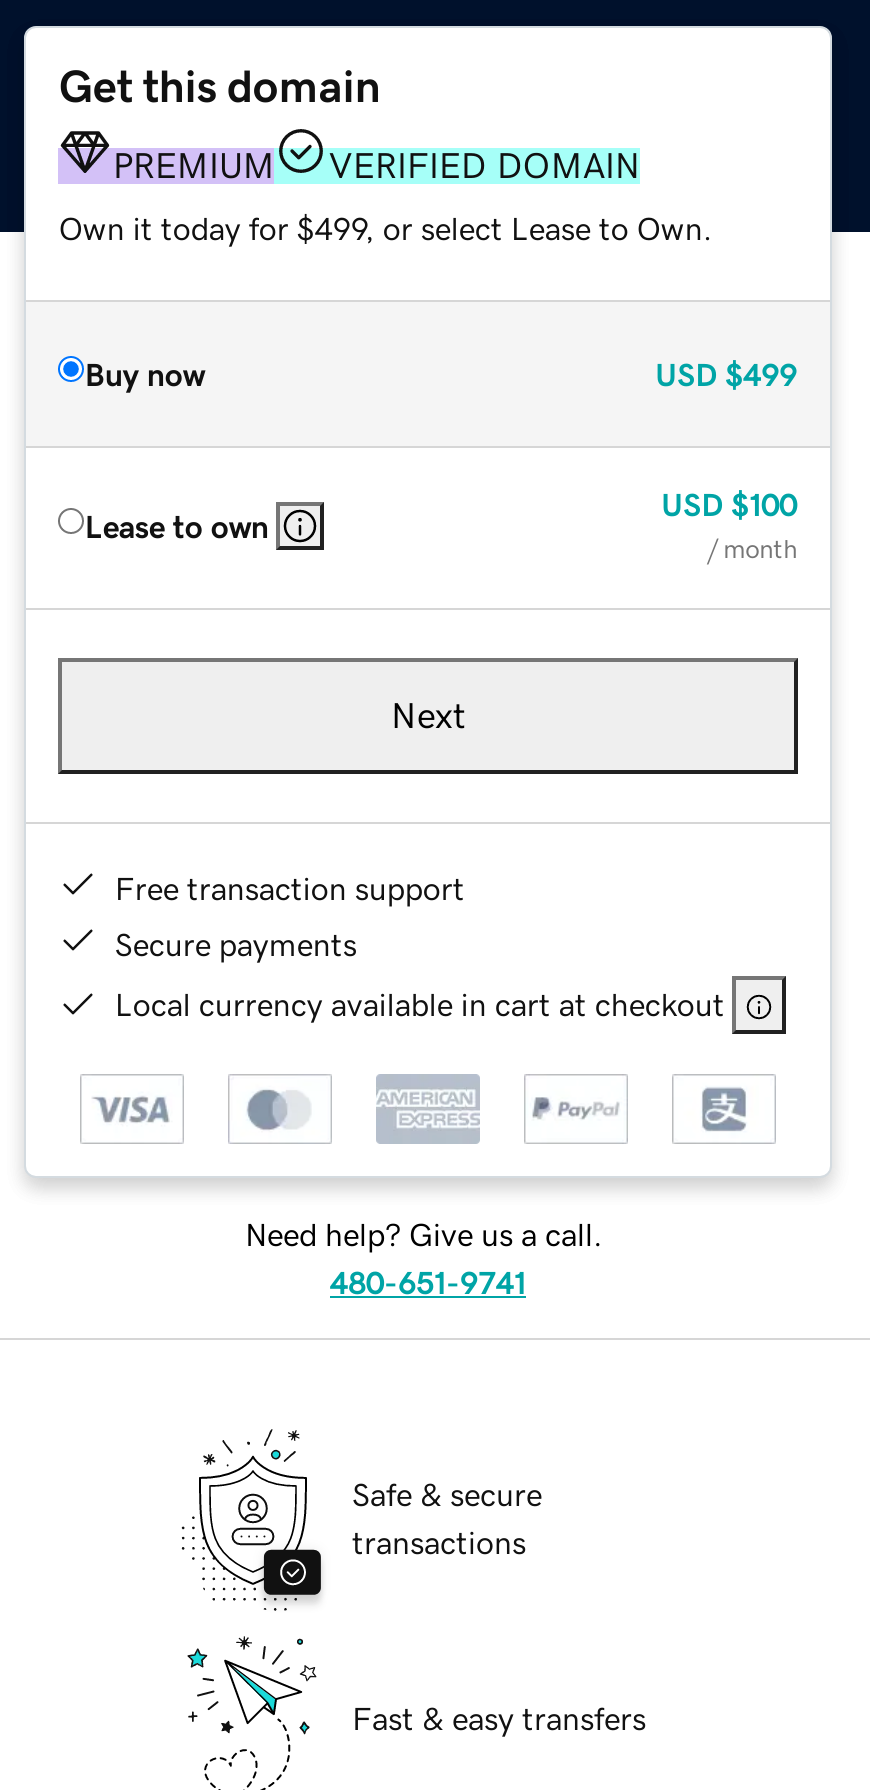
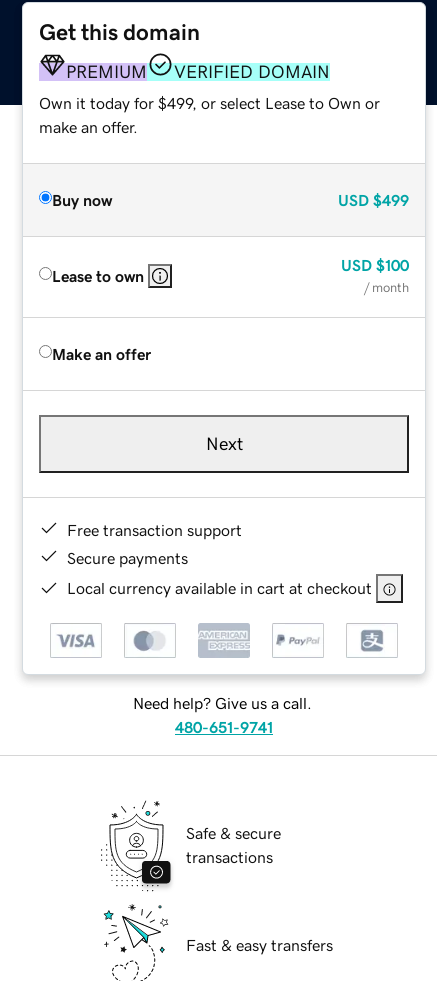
[59,211,713,243] Own it today for $499, or select Lease to Own. -> [39,95,380,135] Own it today for $499, or select Lease to Own or | make an offer.
none -> [52,346,151,362] Make an offer

